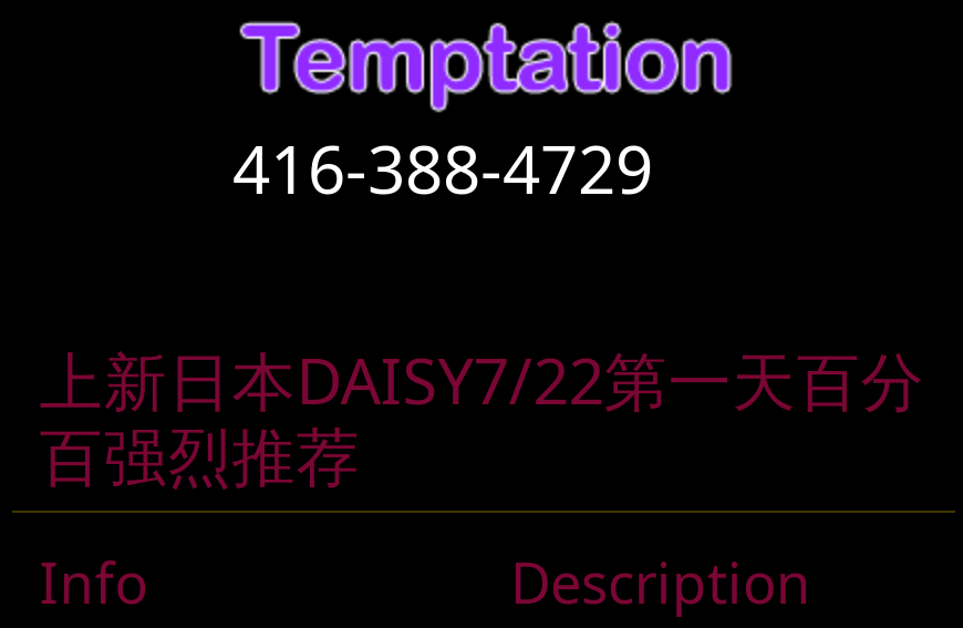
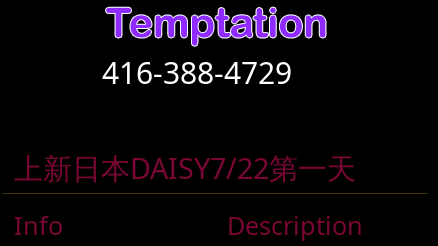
[39,336,925,497] 上新日本DAISY7/22第一天百分 | 百强烈推荐 -> [14,148,356,187] 上新日本DAISY7/22第一天

